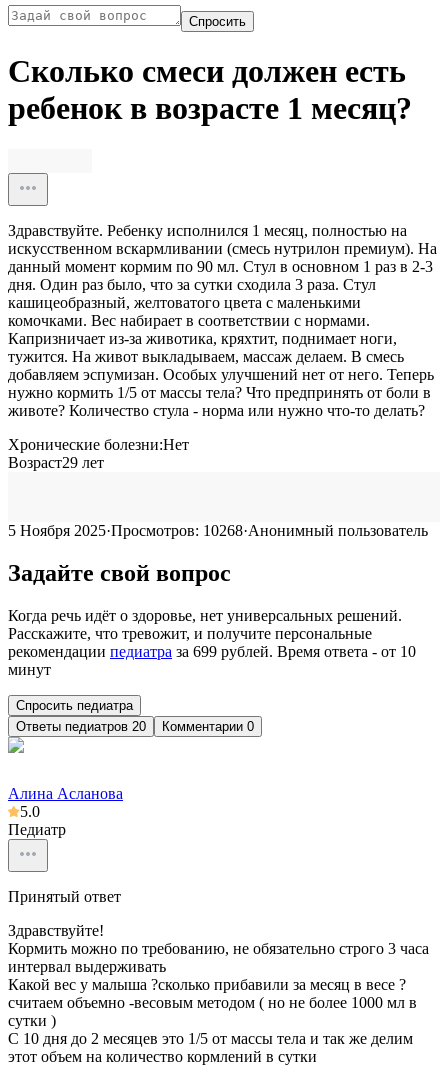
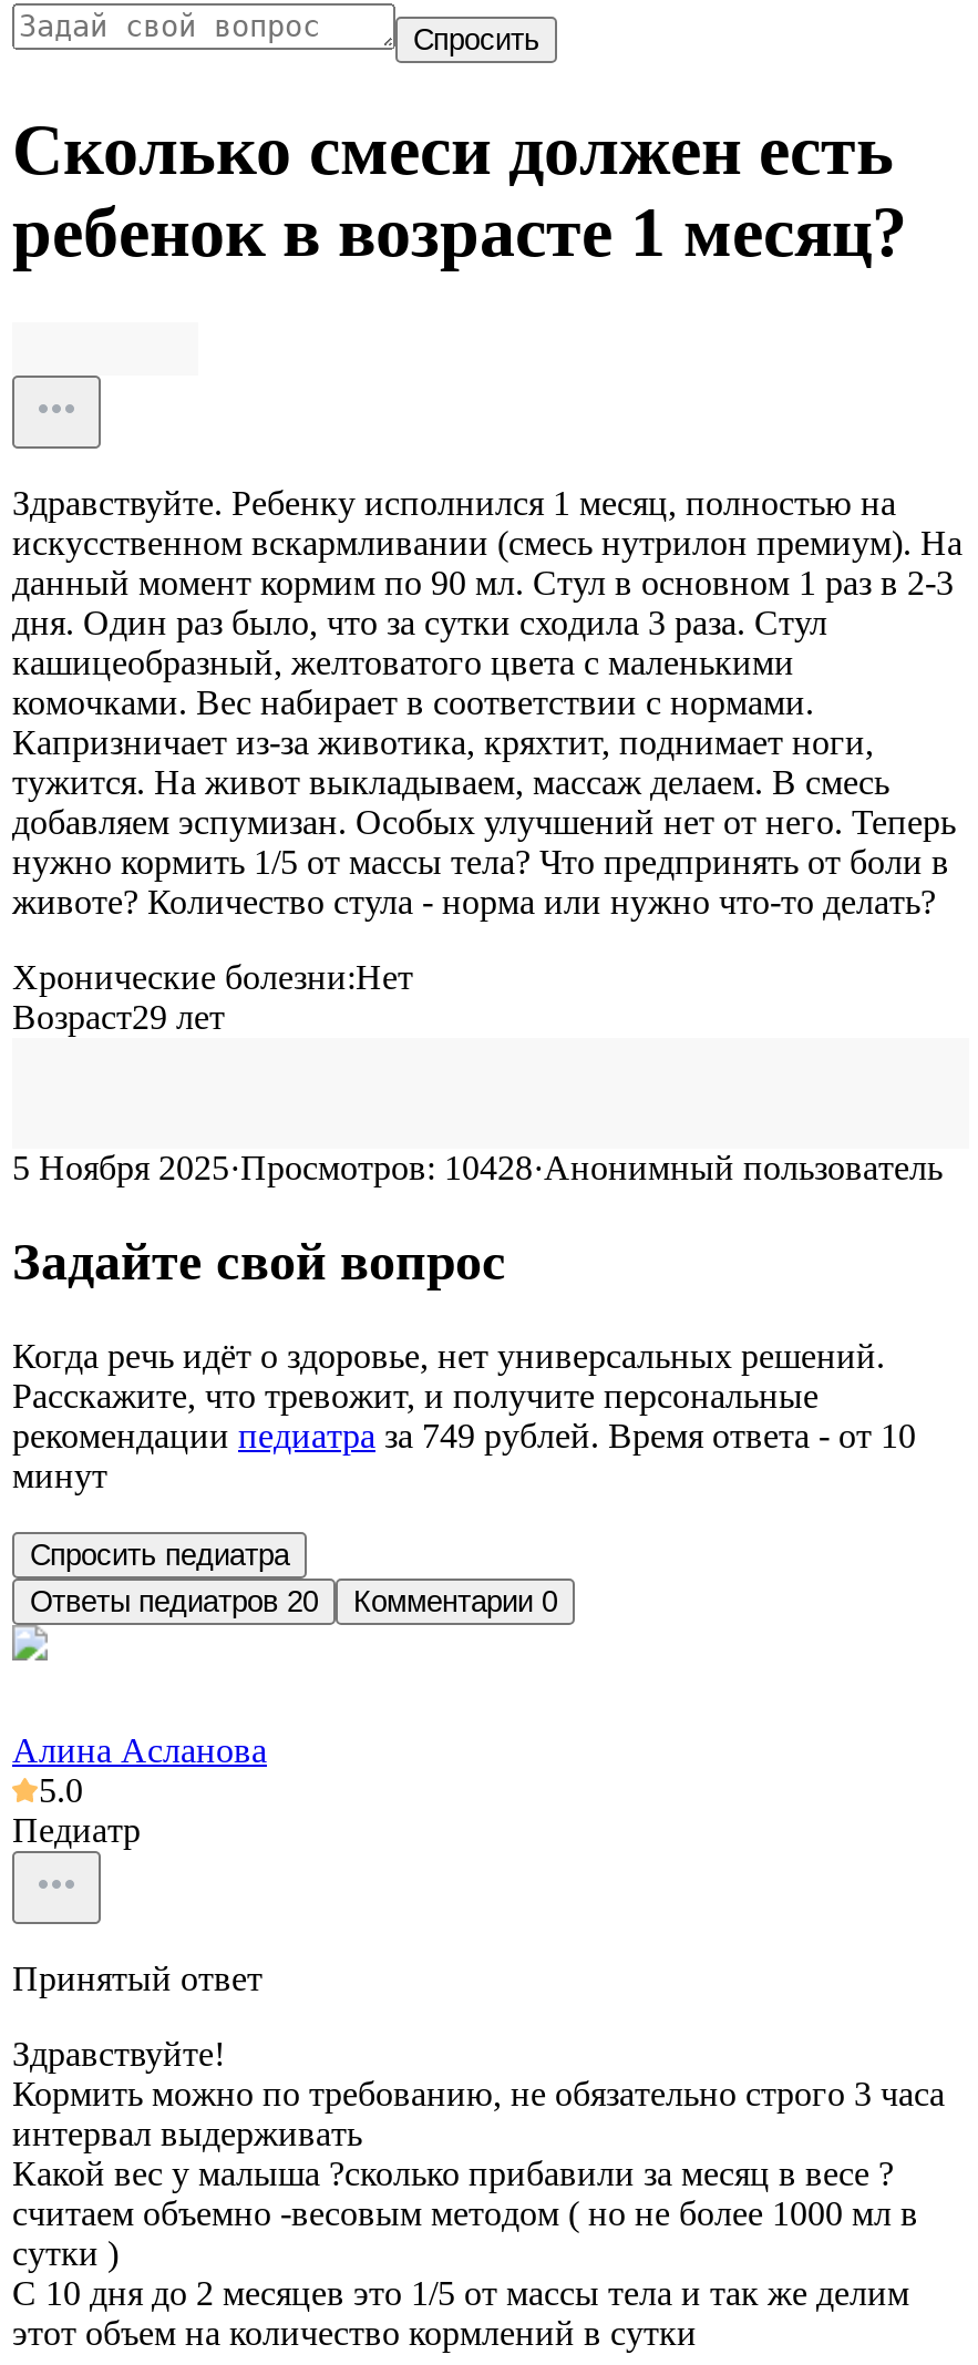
[8,522,428,539] 5 Ноября 2025·Просмотров: 10268 · Анонимный пользователь -> [12,1148,943,1186] 5 Ноября 2025·Просмотров: 10428 · Анонимный пользователь
[8,643,416,660] рекомендации педиатра за 699 рублей. Время ответа - от 10 -> [12,1416,916,1454] рекомендации педиатра за 749 рублей. Время ответа - от 10

